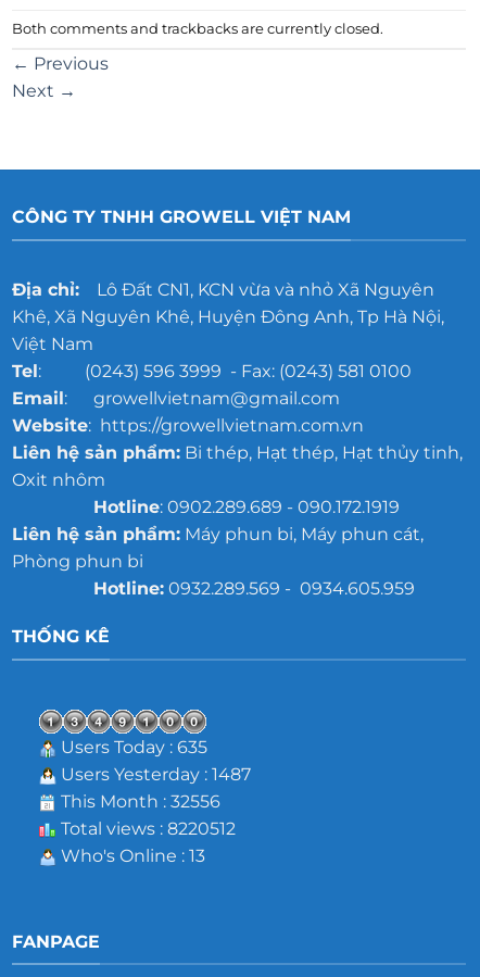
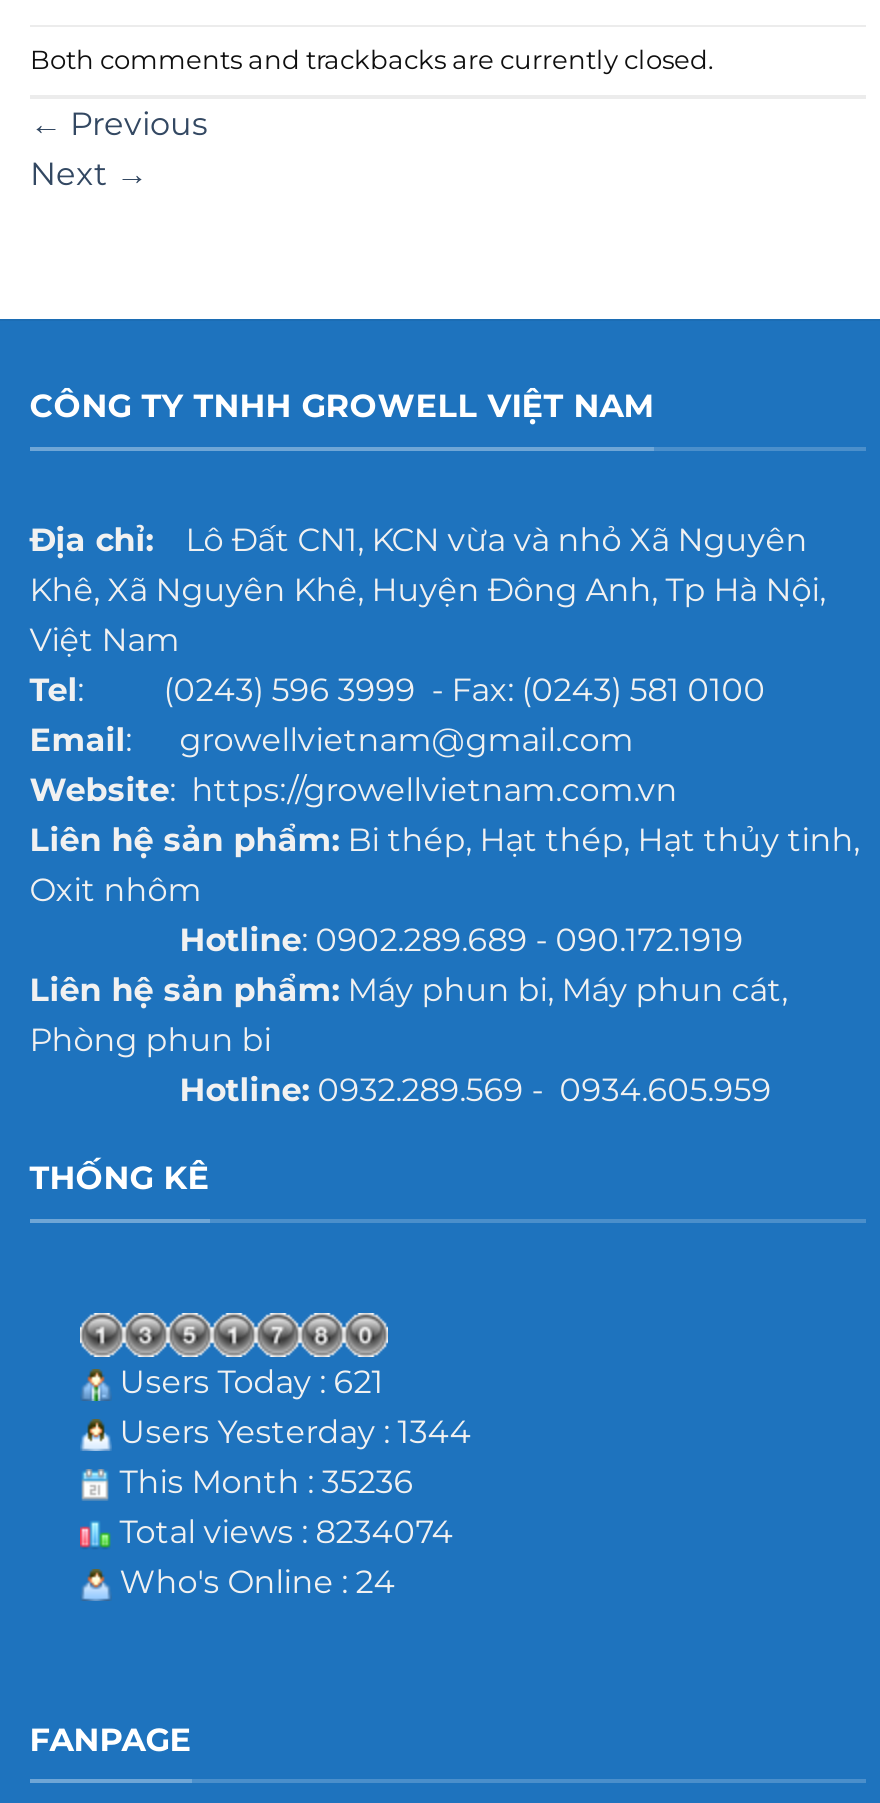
[56,737,207,757] Users Today : 635 -> [112,1363,384,1401] Users Today : 621
[56,764,251,785] Users Yesterday : 1487 -> [112,1413,472,1451] Users Yesterday : 1344
[56,791,220,812] This Month : 32556 -> [112,1463,414,1501] This Month : 35236
[56,818,235,839] Total views : 8220512 -> [112,1513,454,1551] Total views : 8234074
[56,846,205,866] Who's Online : 13 -> [112,1563,396,1601] Who's Online : 24

